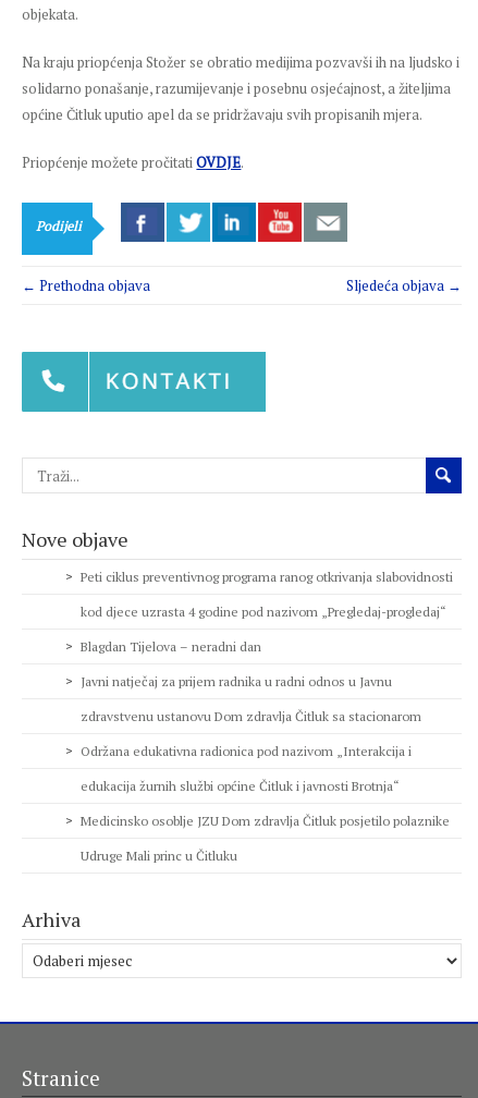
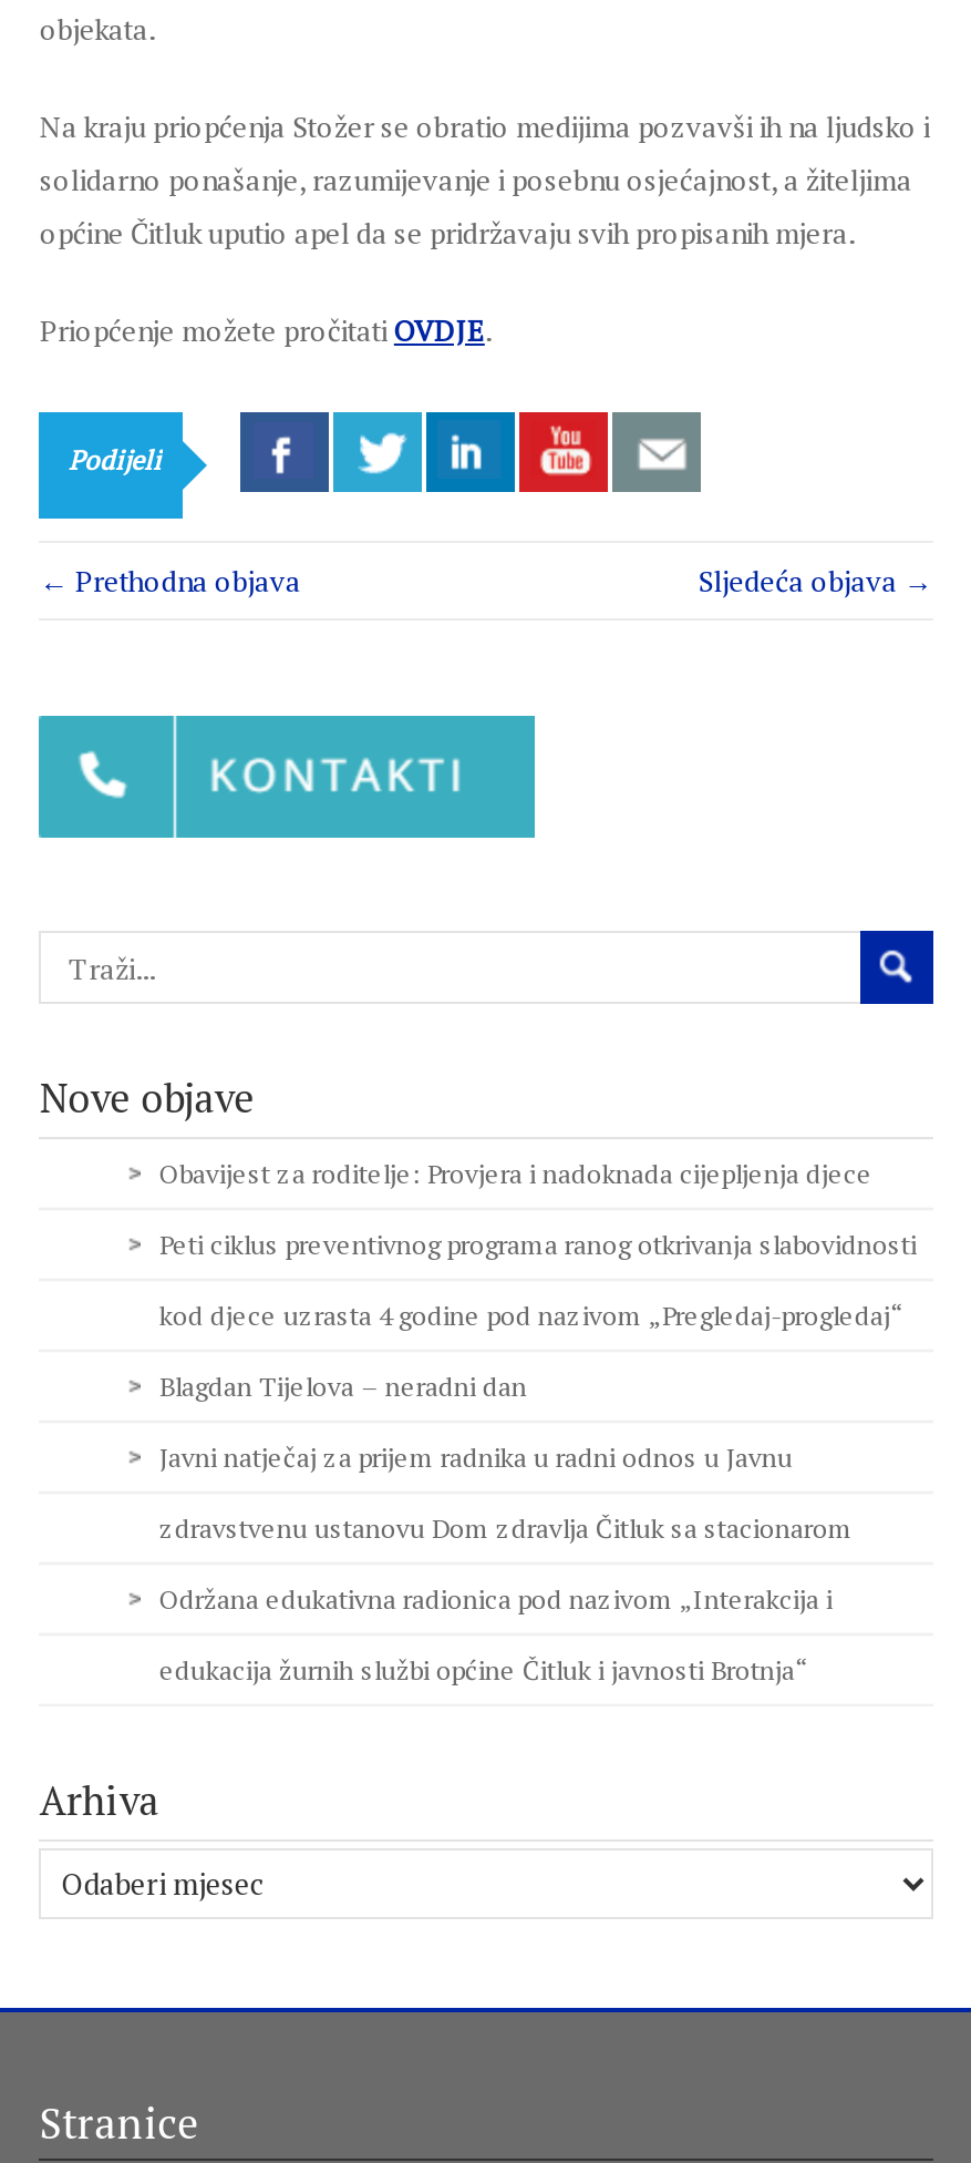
none -> [159,1157,872,1190] Obavijest za roditelje: Provjera i nadoknada cijepljenja djece
moved [81,569,453,794] -> [159,1228,917,1687]: Peti ciklus preventivnog programa ranog otkrivanja slabovidnosti | kod djece uzrasta 4 godine pod nazivom „Pregledaj-progledaj“ | Blagdan Tijelova – neradni dan | Javni natječaj za prijem radnika u radni odnos u Javnu | zdravstvenu ustanovu Dom zdravlja Čitluk sa stacionarom | Održana edukativna radionica pod nazivom „Interakcija i | edukacija žurnih službi općine Čitluk i javnosti Brotnja“
[81,813,450,864] Medicinsko osoblje JZU Dom zdravlja Čitluk posjetilo polaznike | Udruge Mali princ u Čitluku -> none

